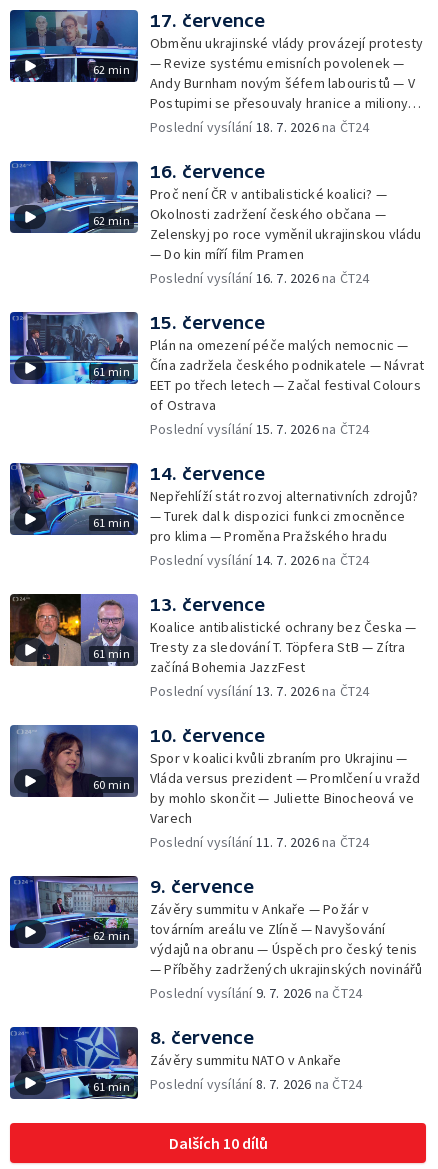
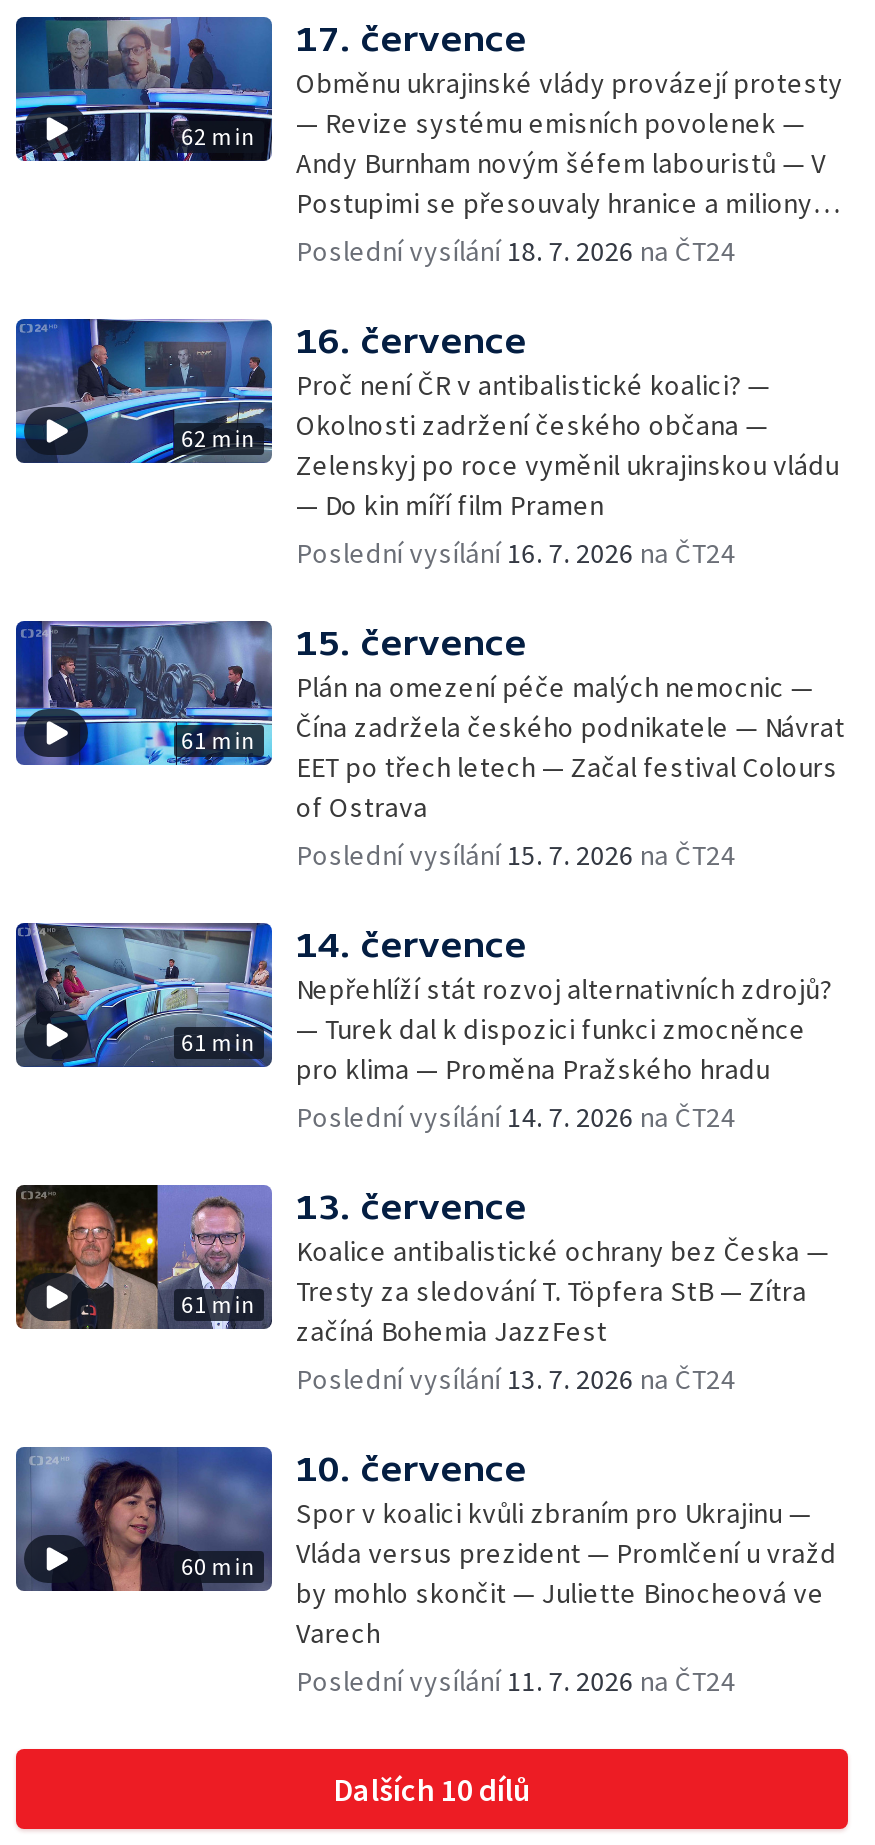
[9,875,136,949] [image] | 62 min -> none
[150,876,422,1002] 9. července | Závěry summitu v Ankaře — Požár v | továrním areálu ve Zlíně — Navyšování | výdajů na obranu — Úspěch pro český tenis | — Příběhy zadržených ukrajinských novinářů | Poslední vysílání 9. 7. 2026 na ČT24 -> none
[9,1026,136,1100] [image] | 61 min -> none
[150,1027,362,1093] 8. července | Závěry summitu NATO v Ankaře | Poslední vysílání 8. 7. 2026 na ČT24 -> none

